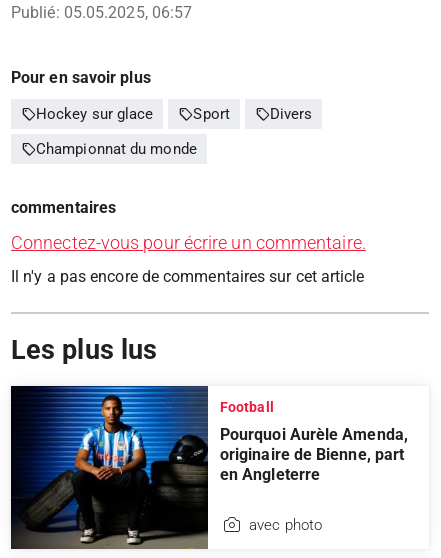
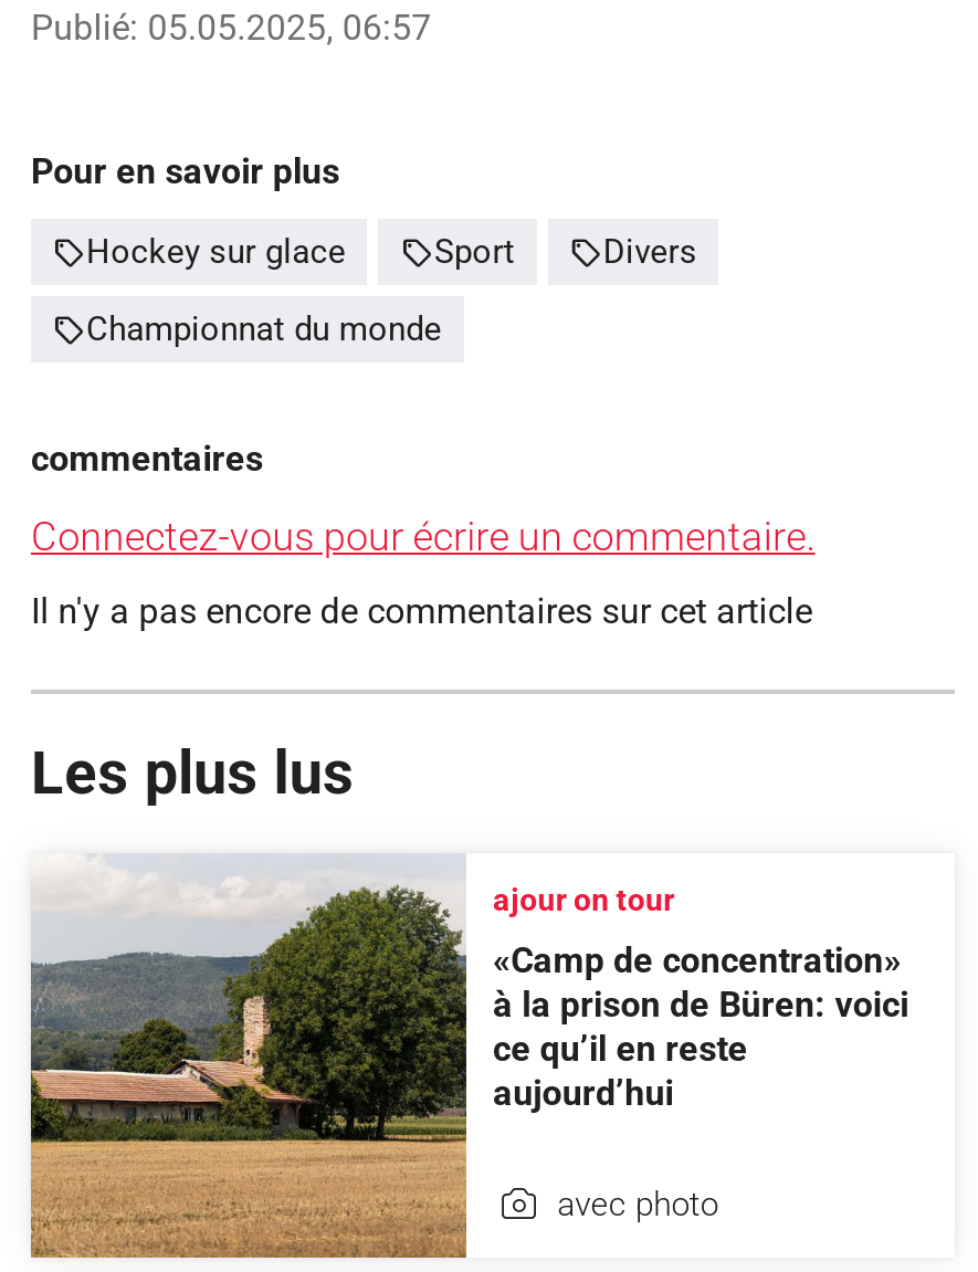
[10,385,274,550] [image] | Football -> [29,853,675,1260] [image] | ajour on tour
[220,425,408,484] Pourquoi Aurèle Amenda, | originaire de Bienne, part | en Angleterre -> [493,940,909,1114] «Camp de concentration» | à la prison de Büren: voici | ce qu’il en reste | aujourd’hui

